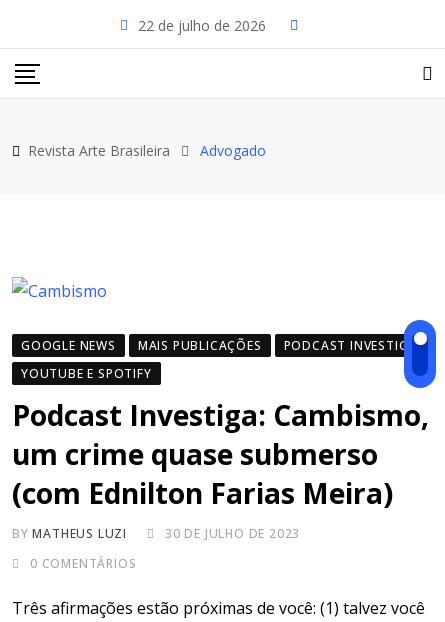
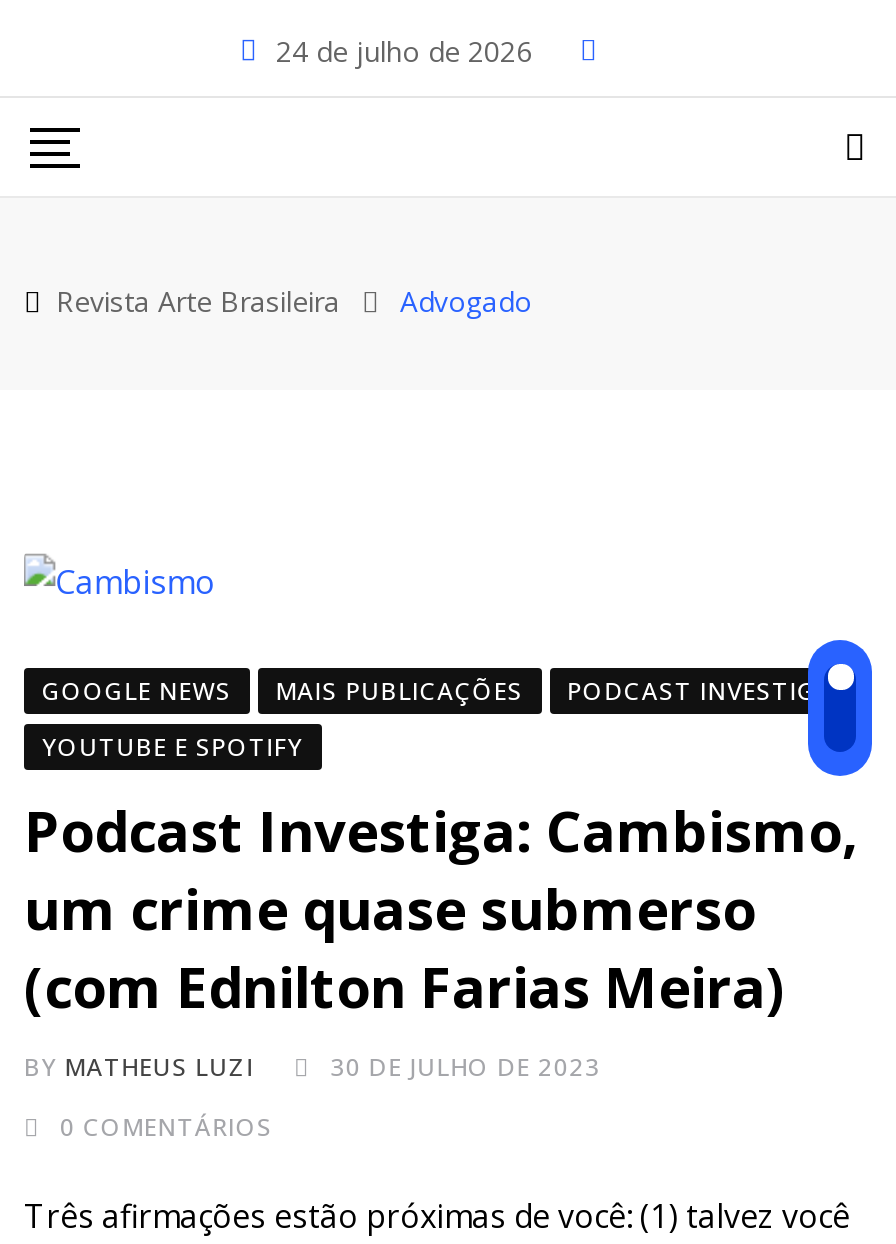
[138,16,266,35] 22 de julho de 2026 -> [276,32,532,70] 24 de julho de 2026

